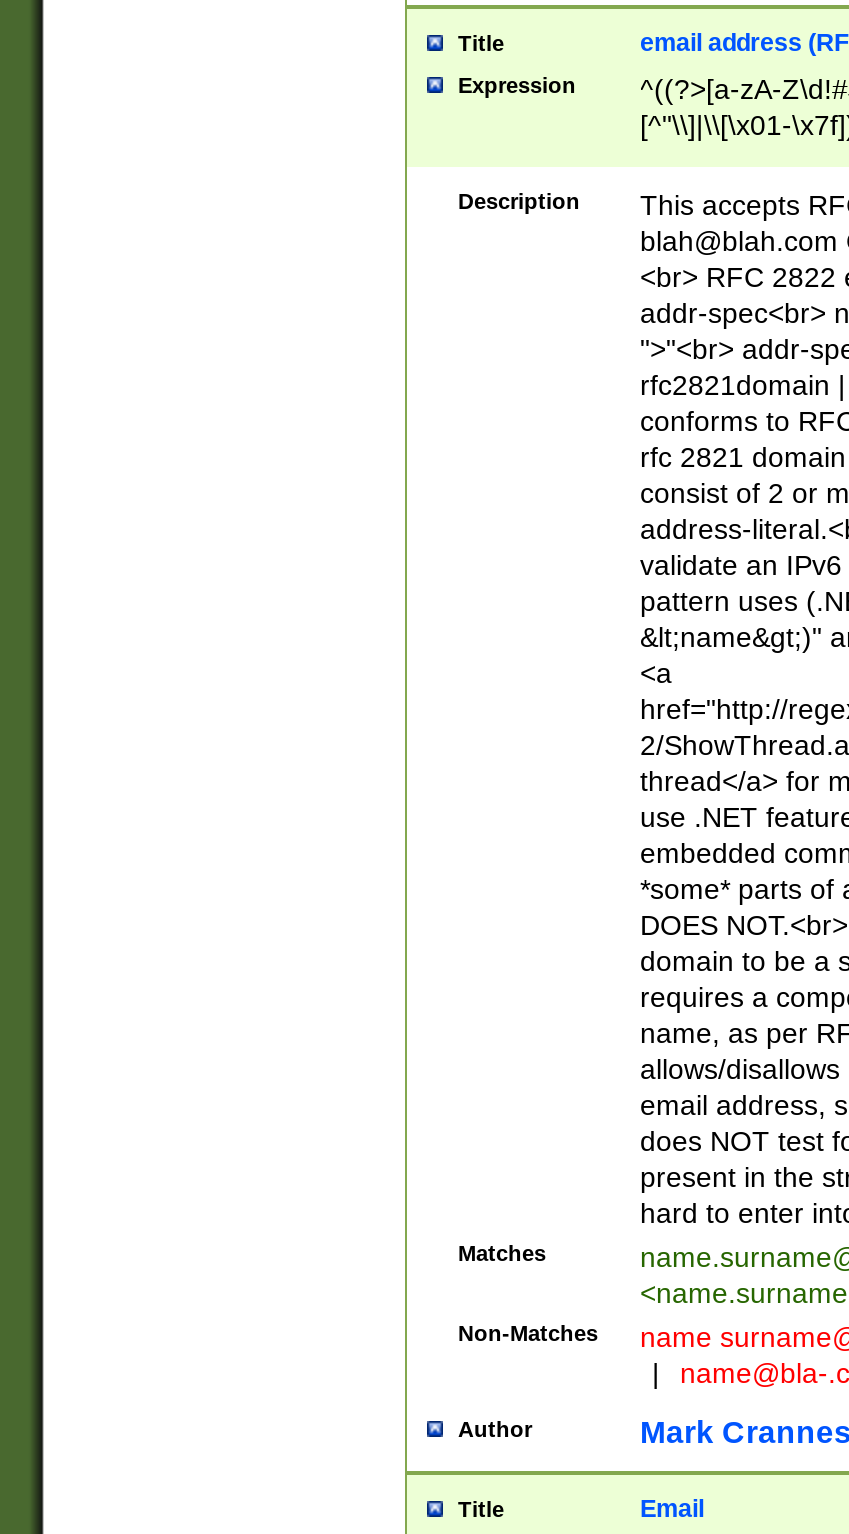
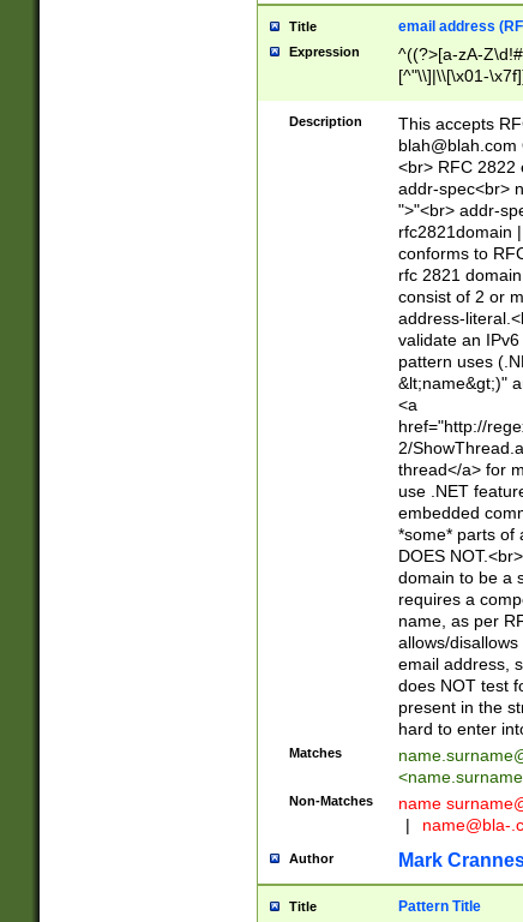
[640,1495,704,1523] Email -> [398,898,480,915] Pattern Title

